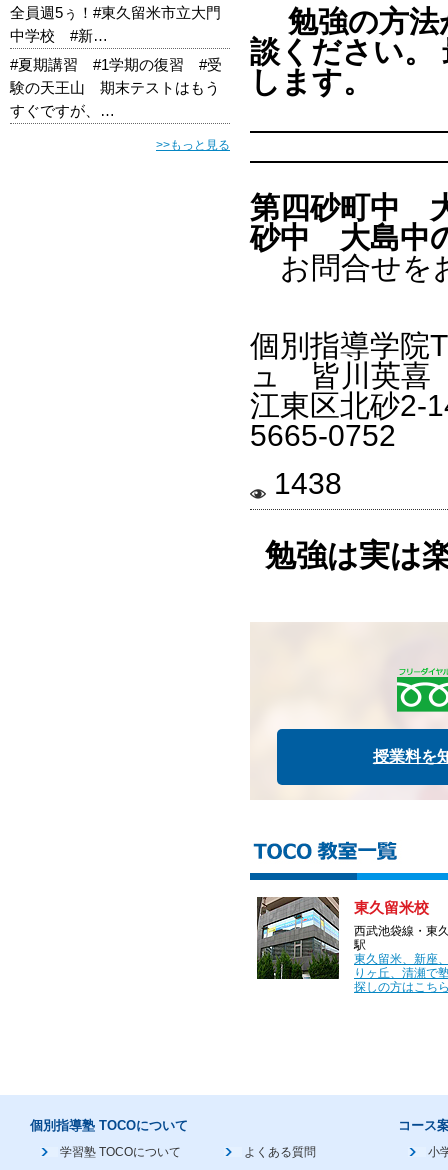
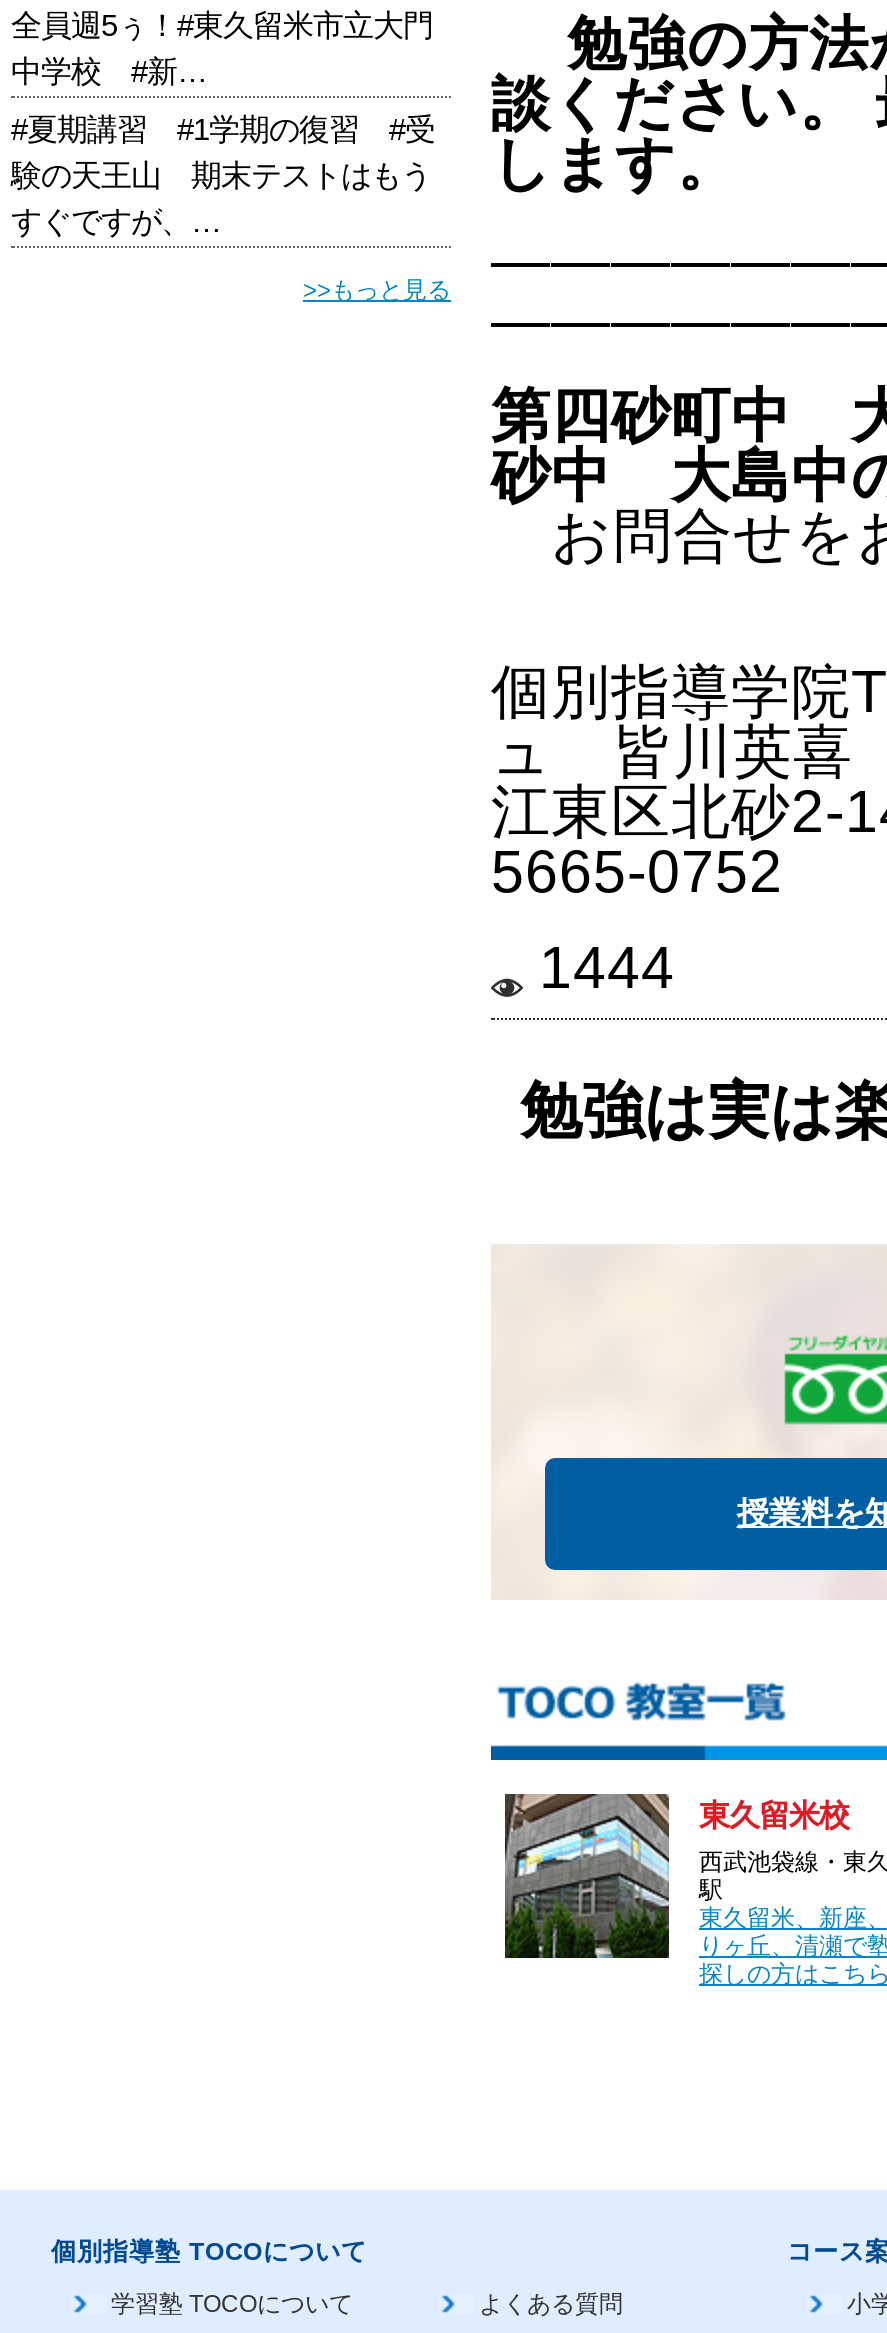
[266,467,342,500] 1438 -> [523,934,675,1000] 1444

